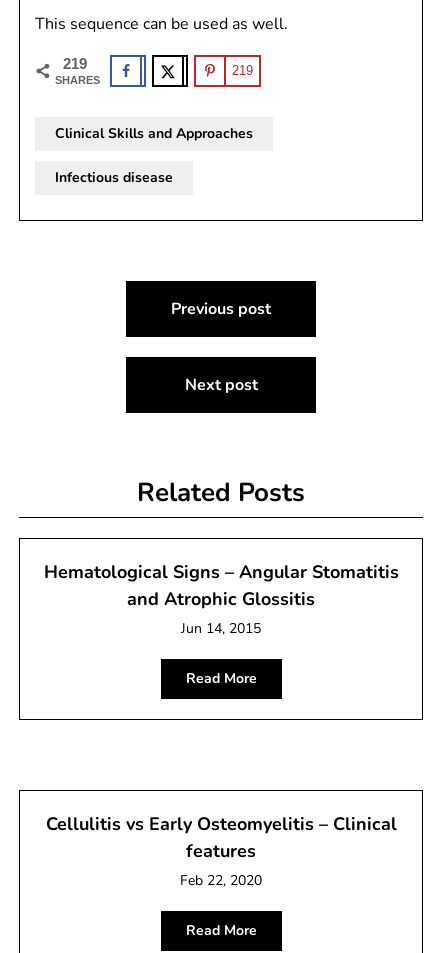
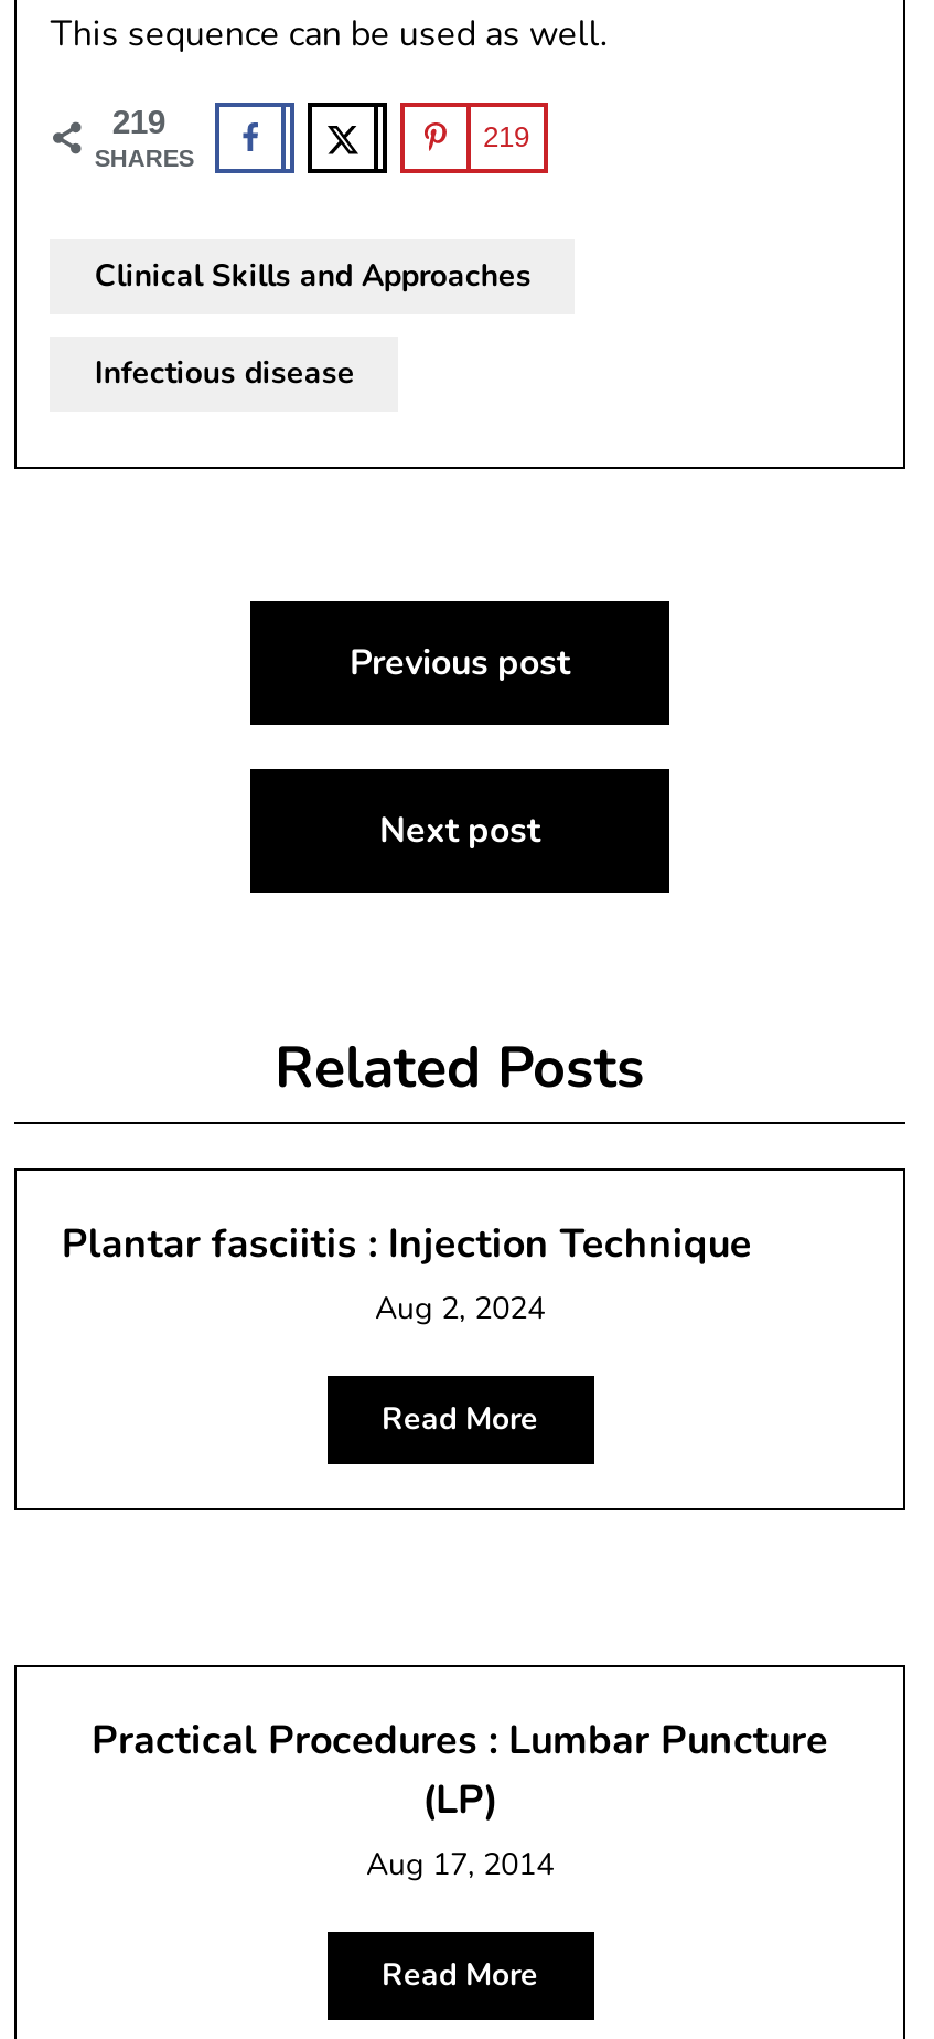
[43,560,398,638] Hematological Signs – Angular Stomatitis | and Atrophic Glossitis | Jun 14, 2015 -> [62,1217,752,1330] Plantar fasciitis : Injection Technique | Aug 2, 2024
[45,812,396,890] Cellulitis vs Early Osteomyelitis – Clinical | features | Feb 22, 2020 -> [92,1714,828,1886] Practical Procedures : Lumbar Puncture | (LP) | Aug 17, 2014

